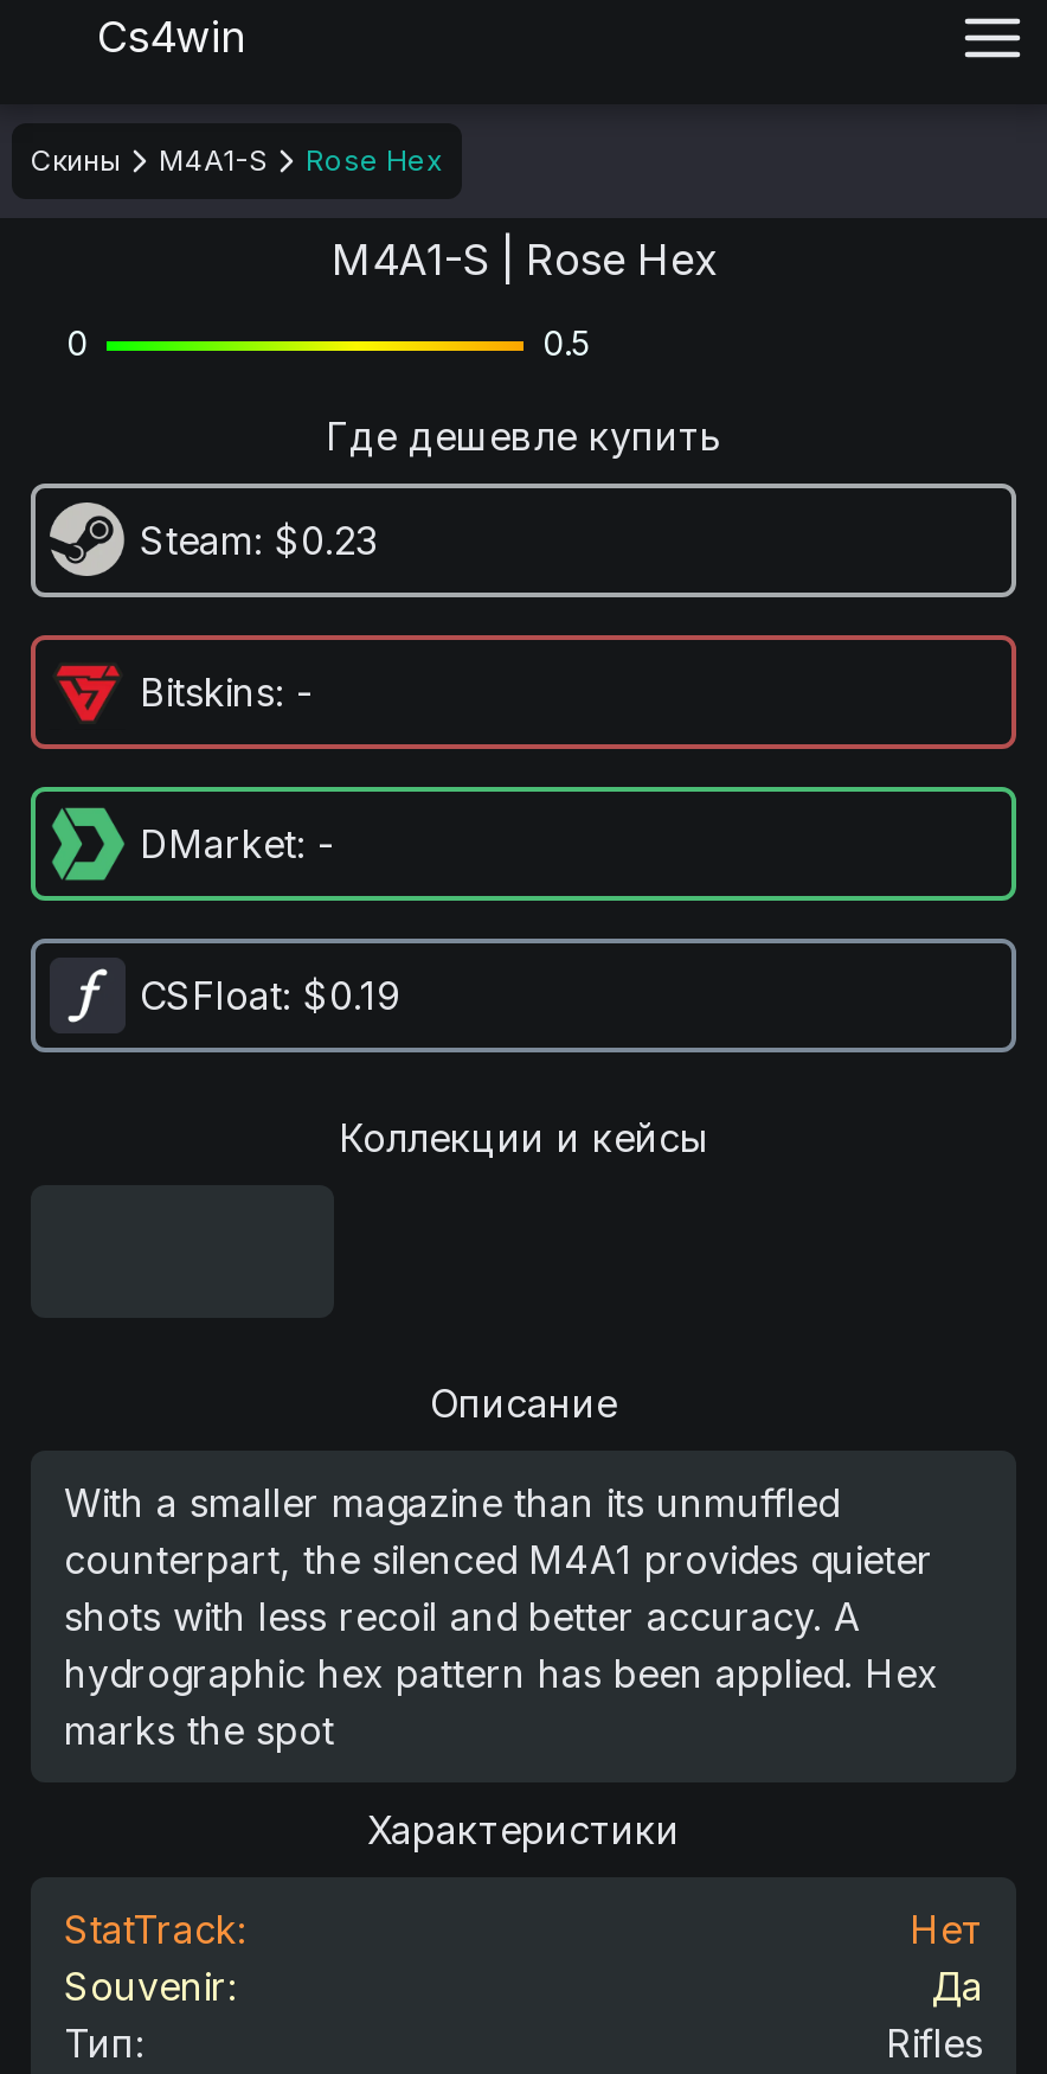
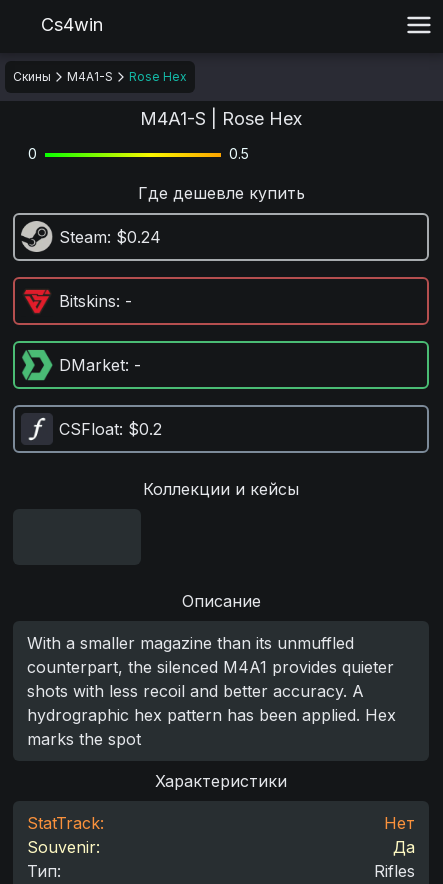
[140,517,377,564] Steam: $0.23 -> [59,227,161,247] Steam: $0.24
[140,972,400,1019] CSFloat: $0.19 -> [59,419,162,439] CSFloat: $0.2

